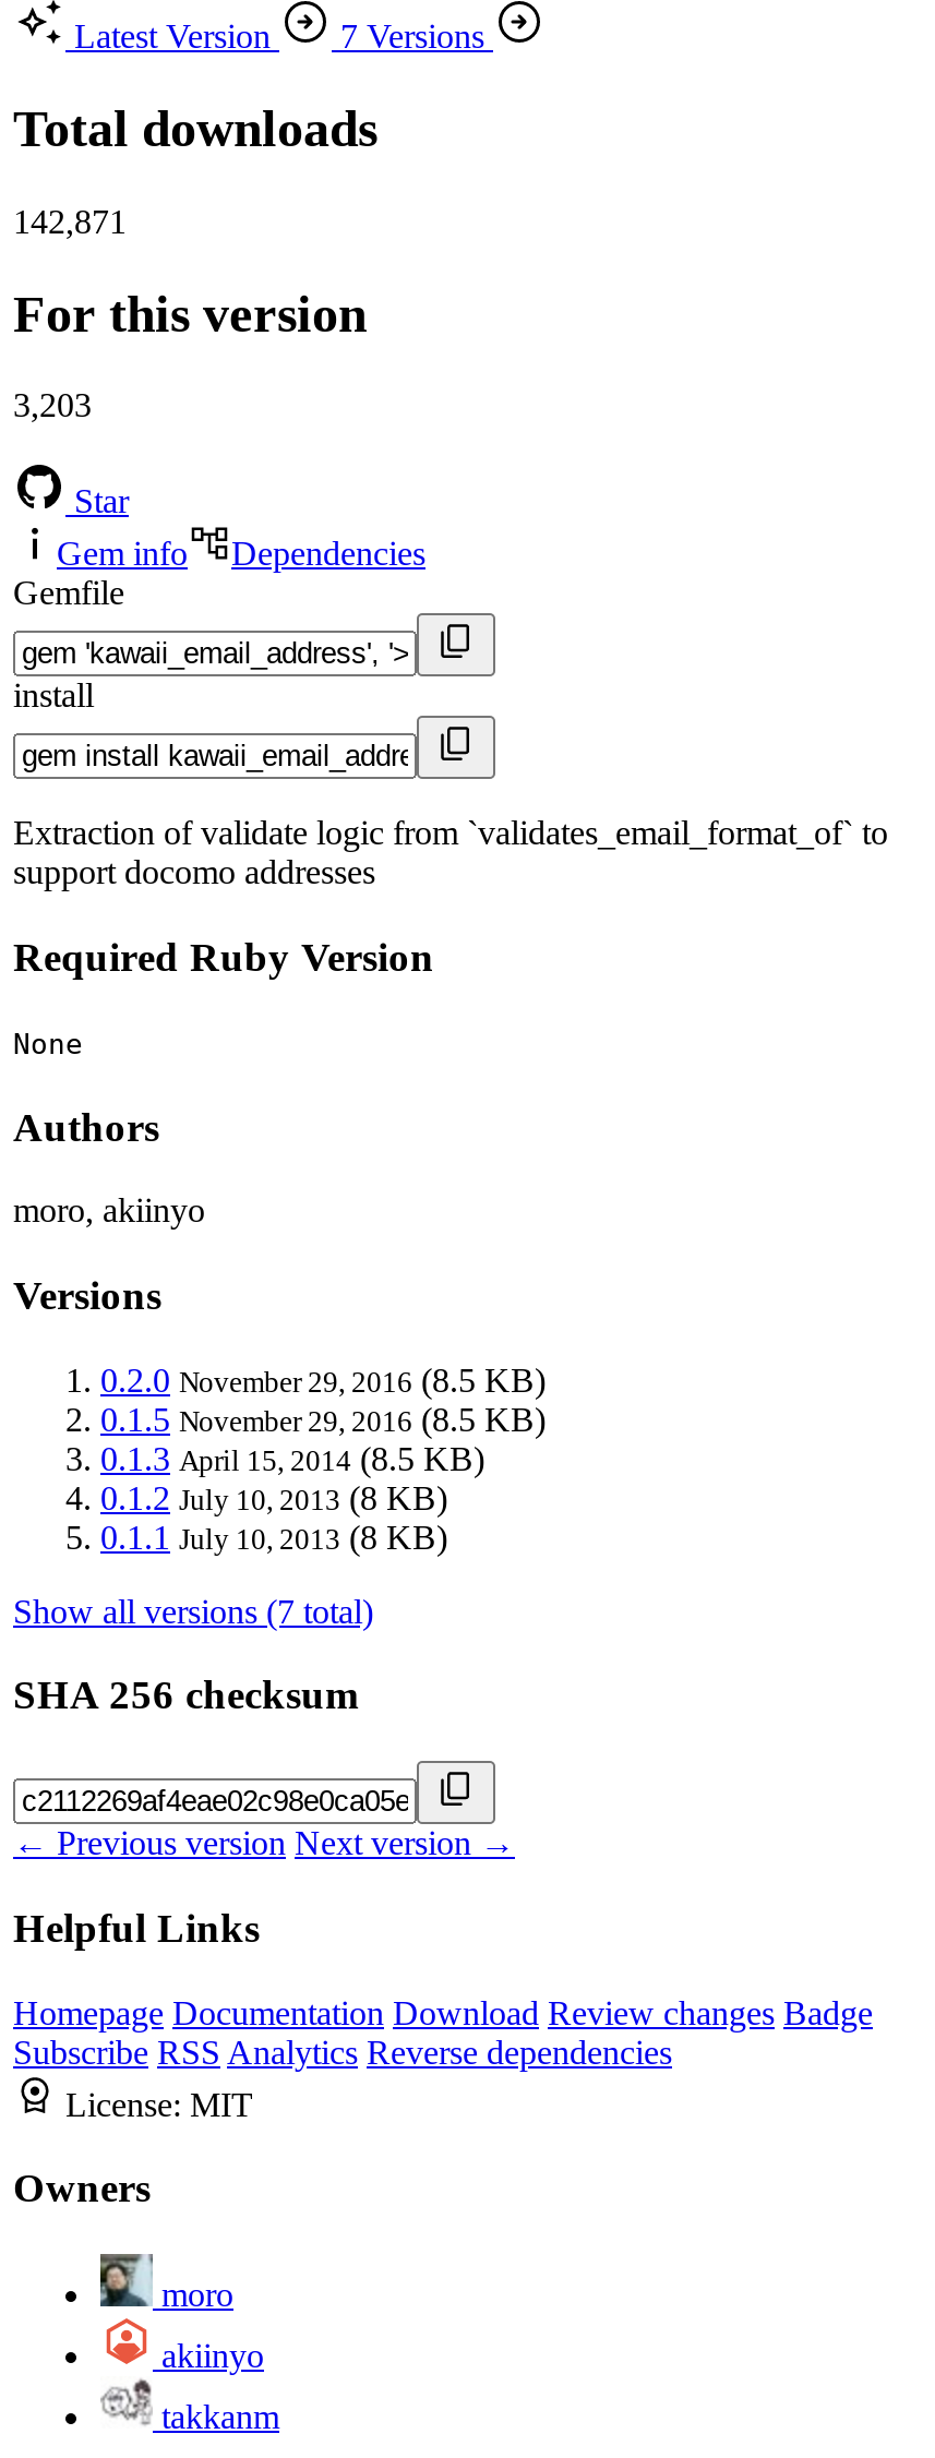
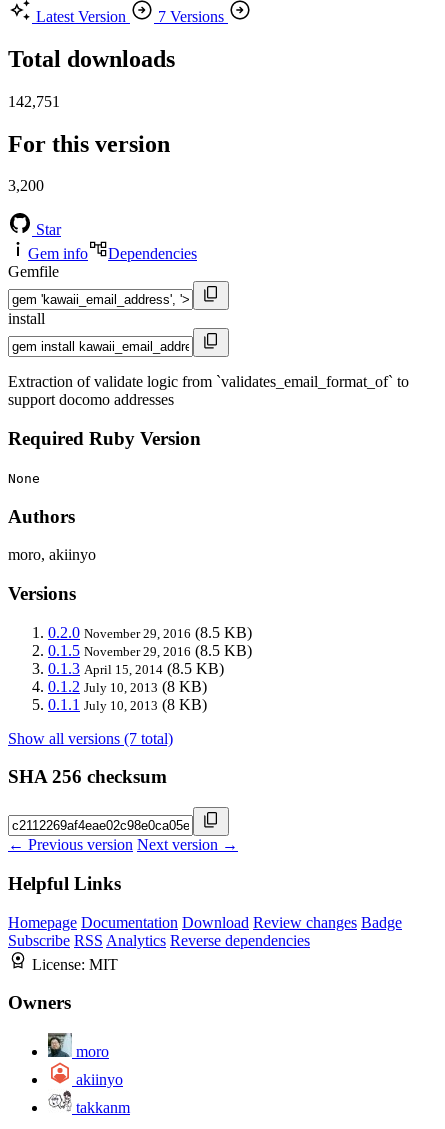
[13,202,127,239] 142,871 -> [8,93,60,110] 142,751
[13,387,92,424] 3,203 -> [8,177,44,194] 3,200

